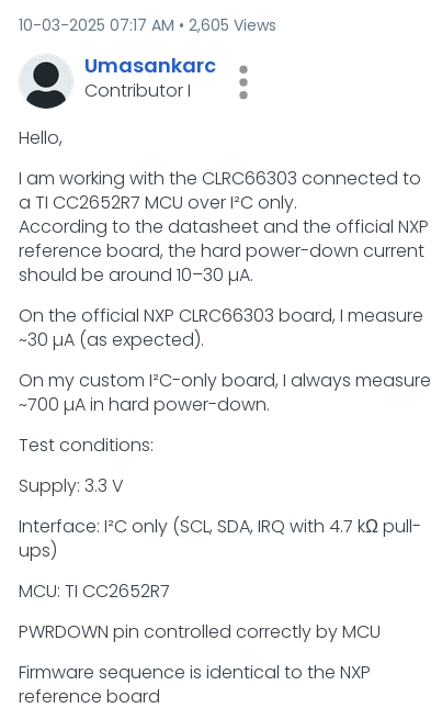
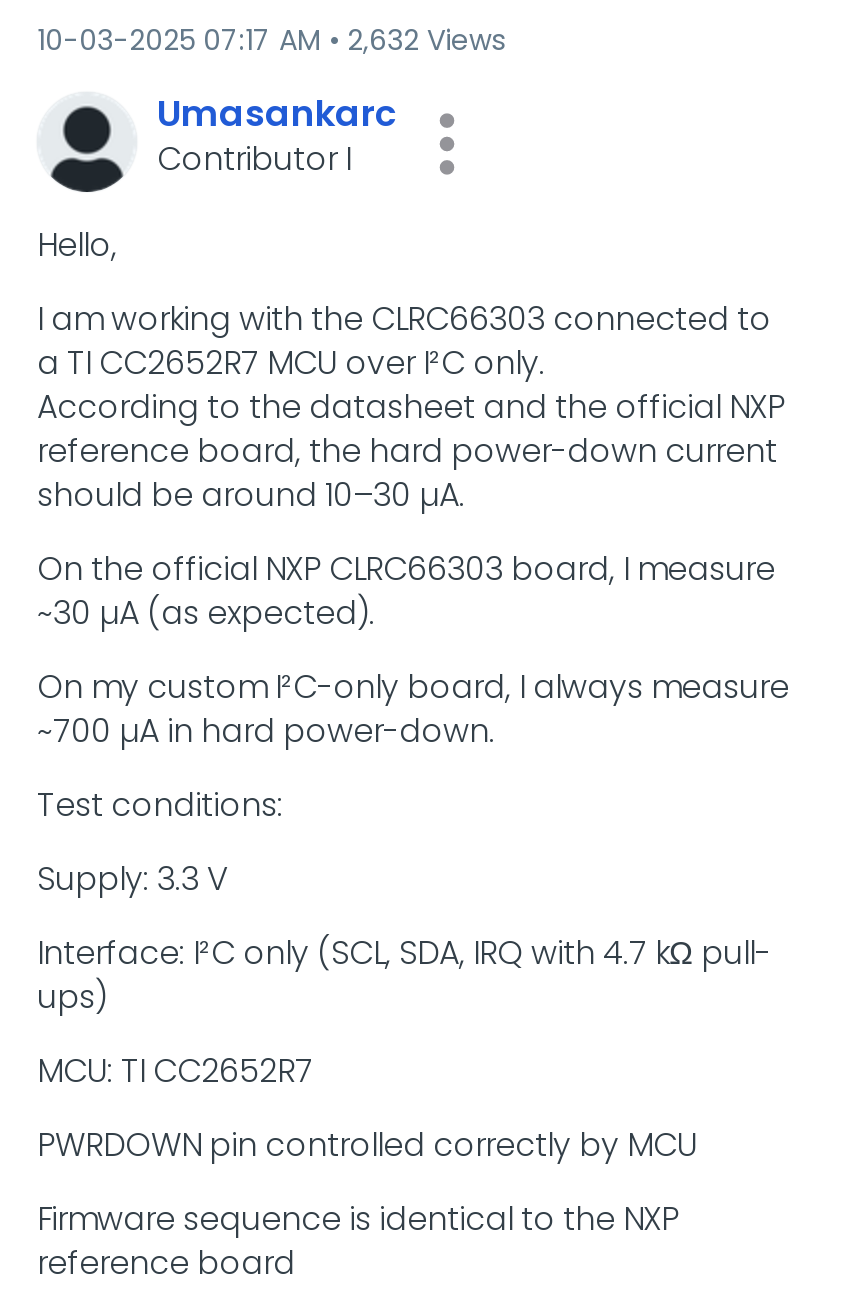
[19,14,276,36] 10-03-2025 07:17 AM 2,605 Views -> [37,20,505,60] 10-03-2025 07:17 AM 2,632 Views

